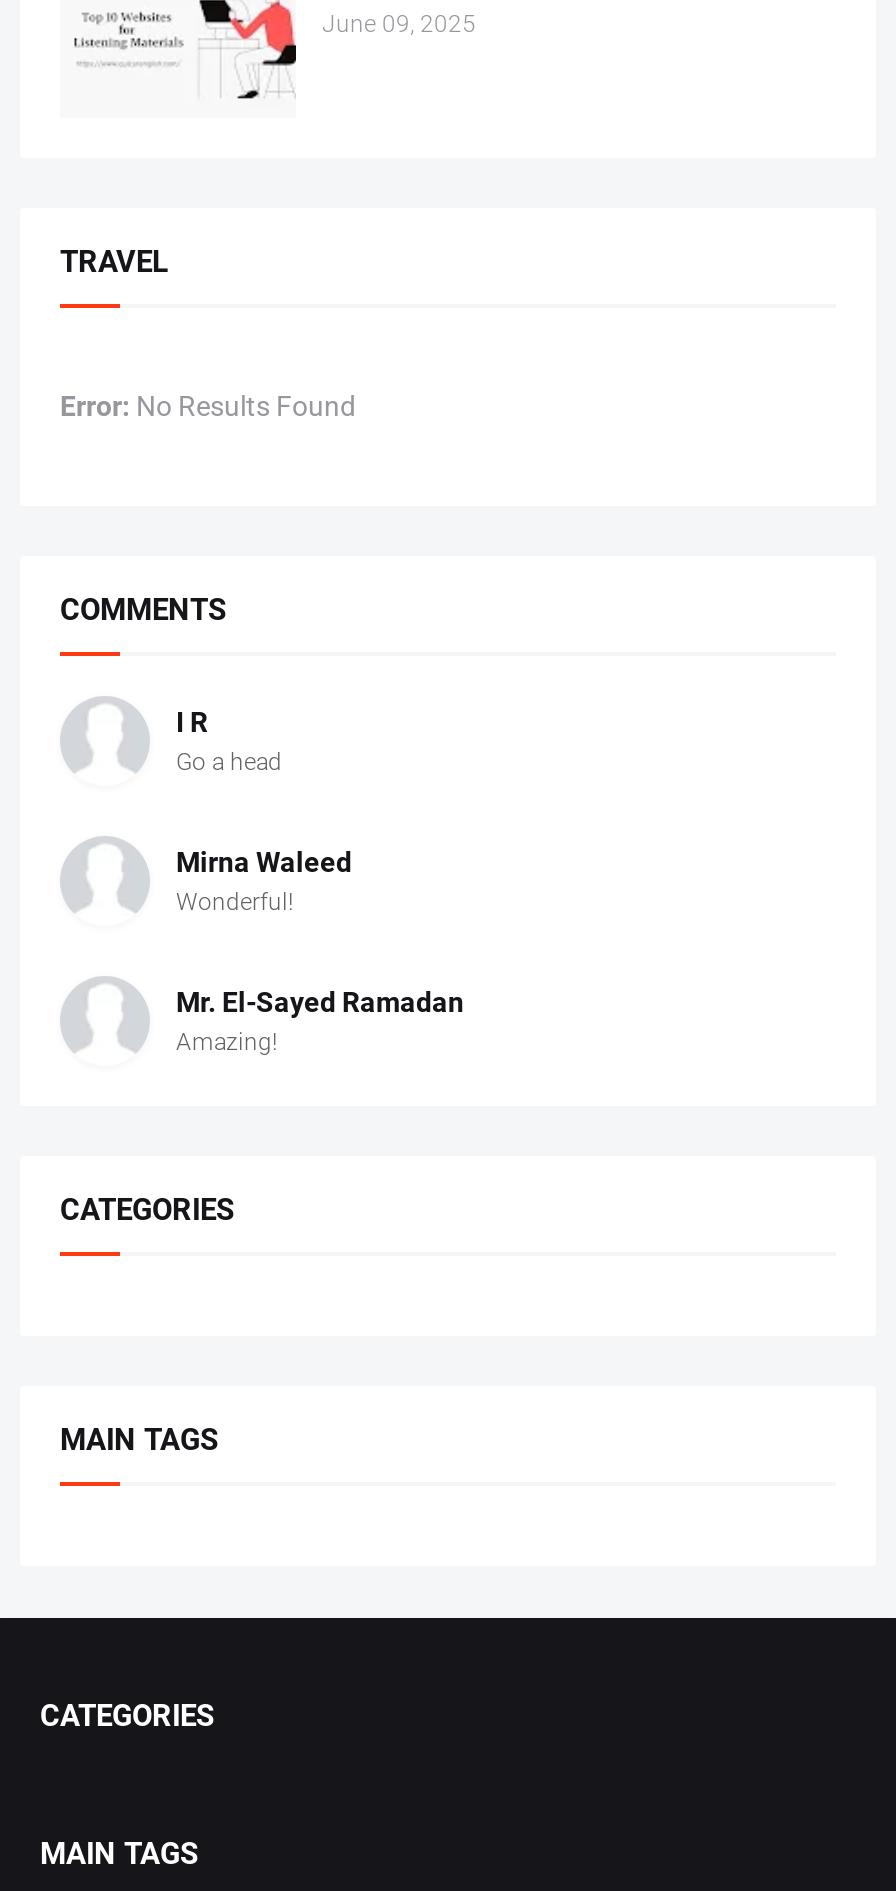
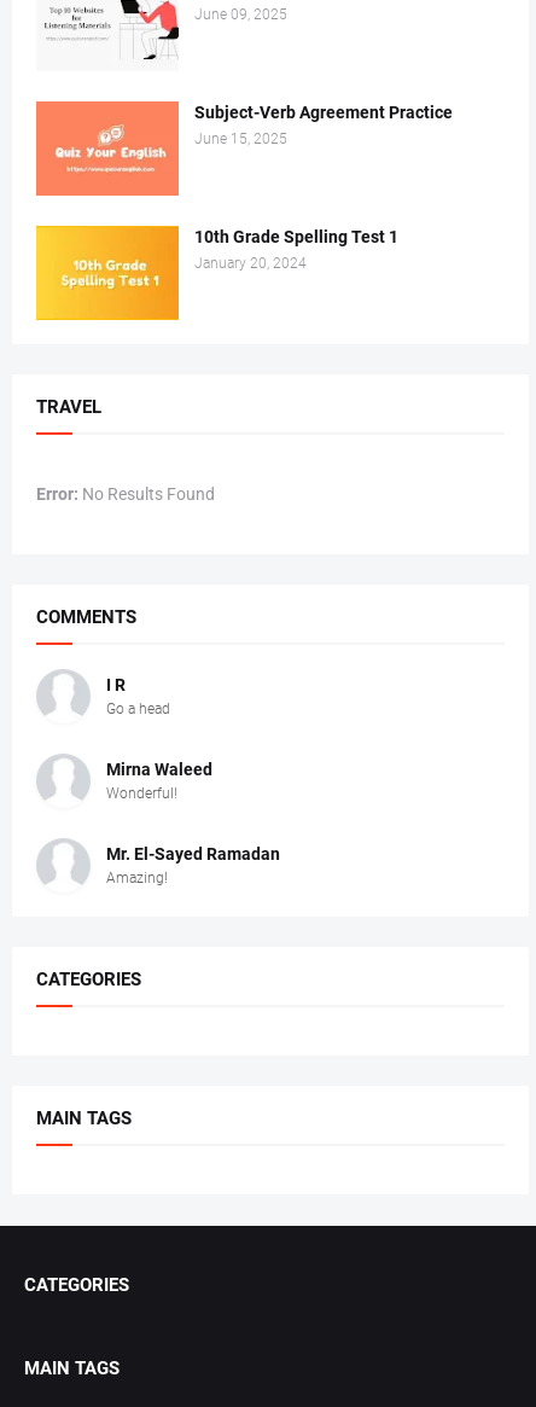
none -> [35,100,453,197] [image] | Subject-Verb Agreement Practice | June 15, 2025
none -> [35,225,398,321] [image] | 10th Grade Spelling Test 1 | January 20, 2024

